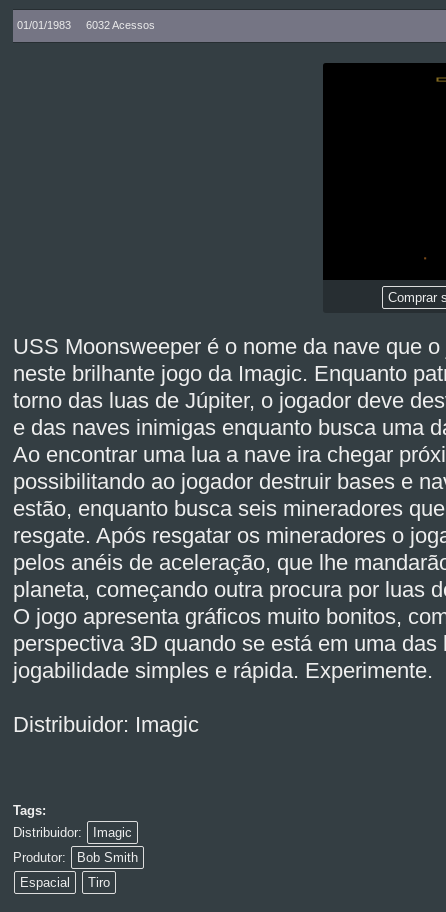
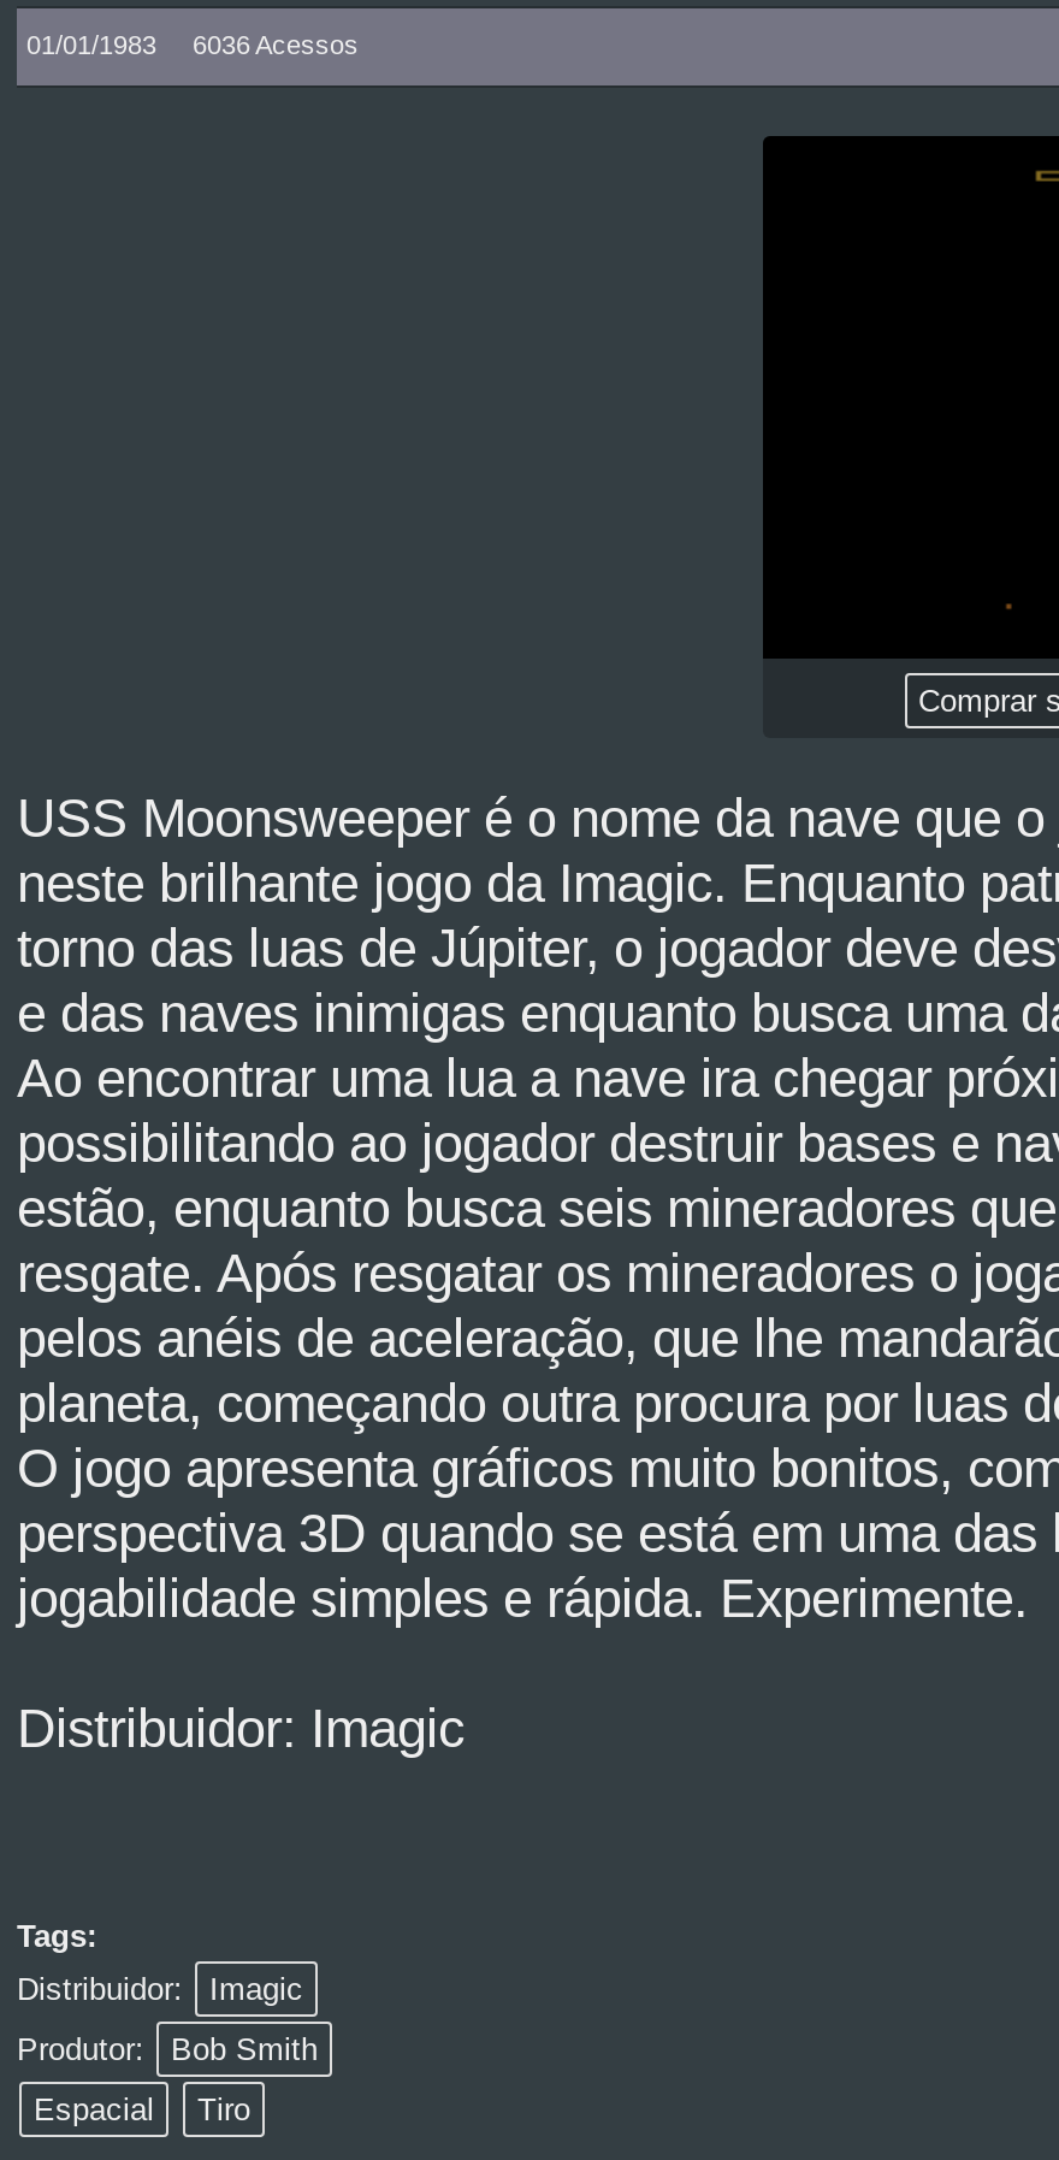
[17,19,155,31] 01/01/1983 6032 Acessos -> [26,31,359,60] 01/01/1983 6036 Acessos

